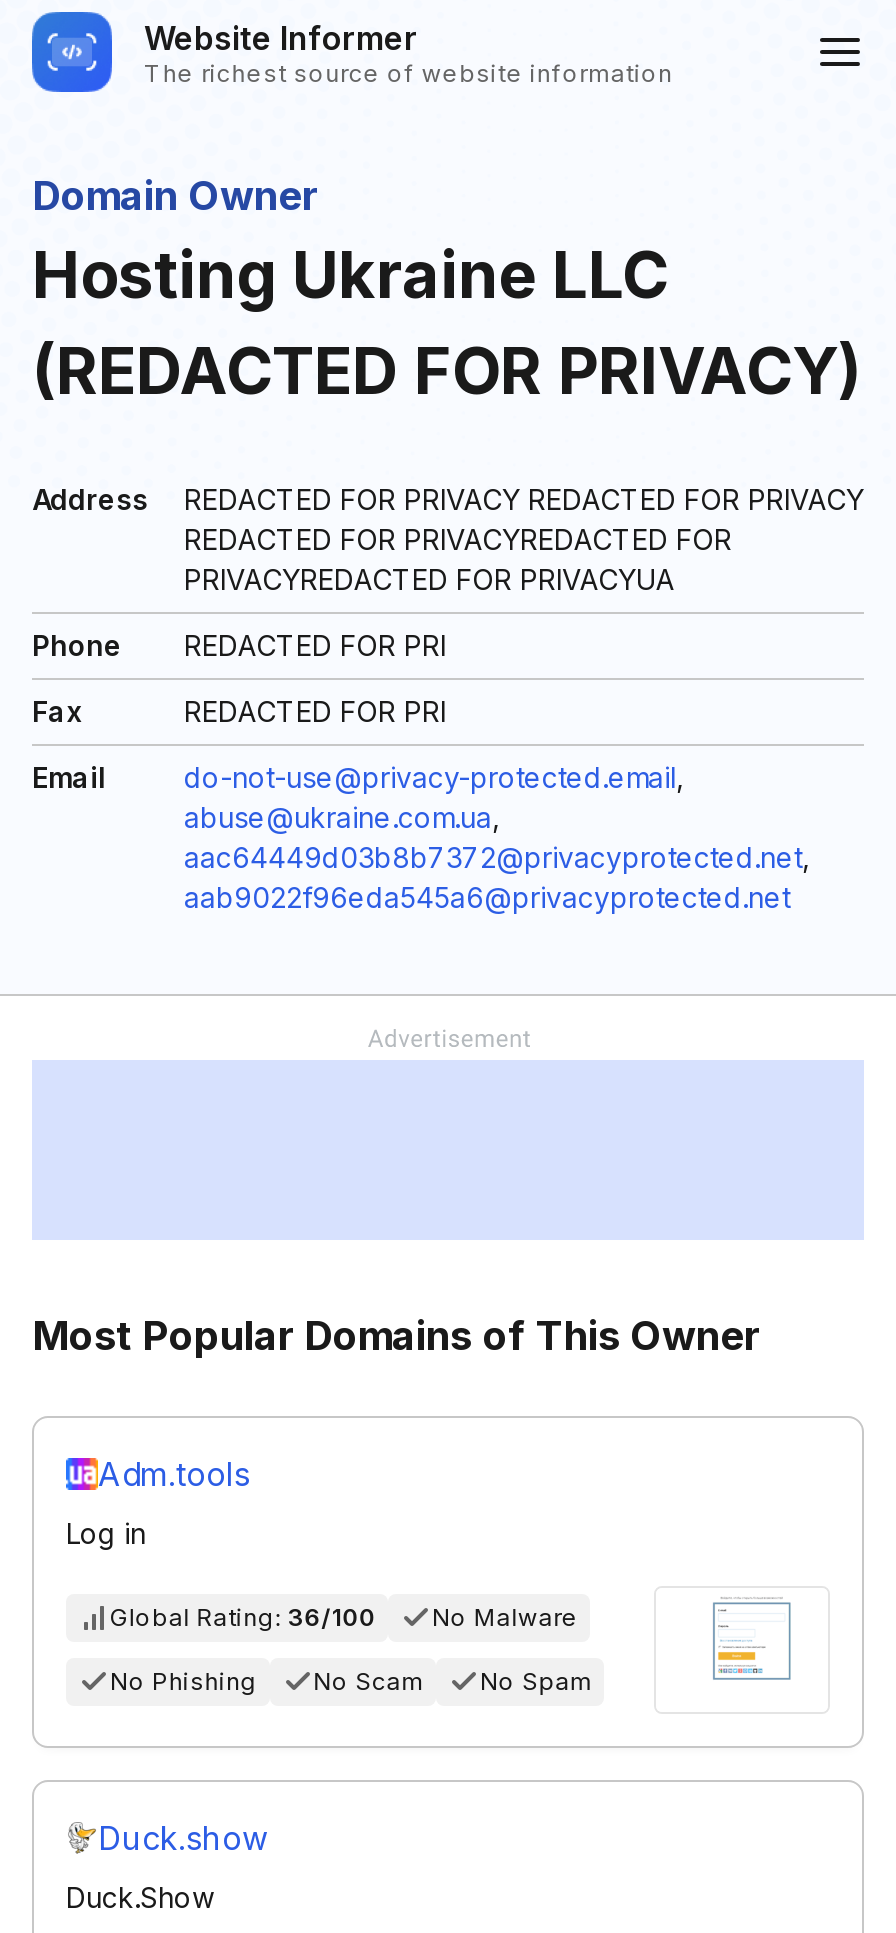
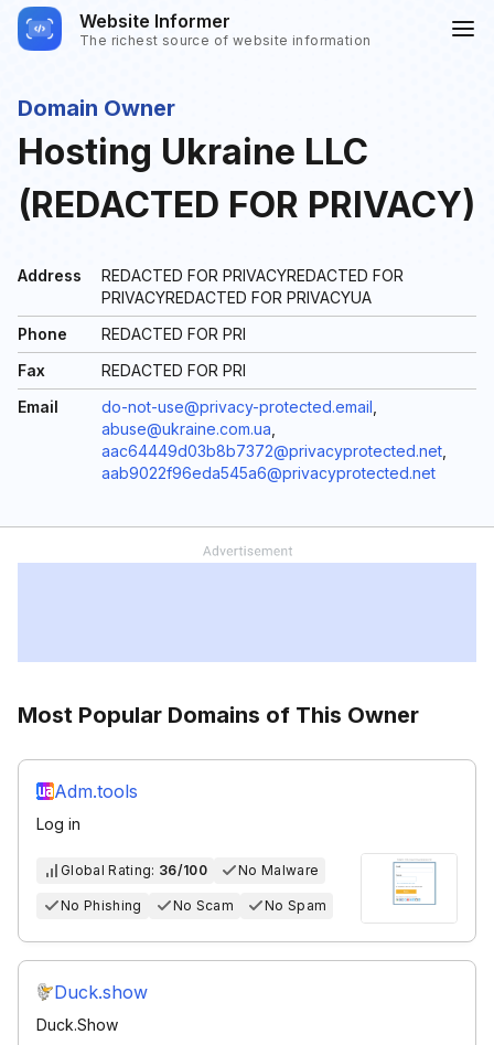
[184,482,864,516] REDACTED FOR PRIVACY REDACTED FOR PRIVACY -> none

